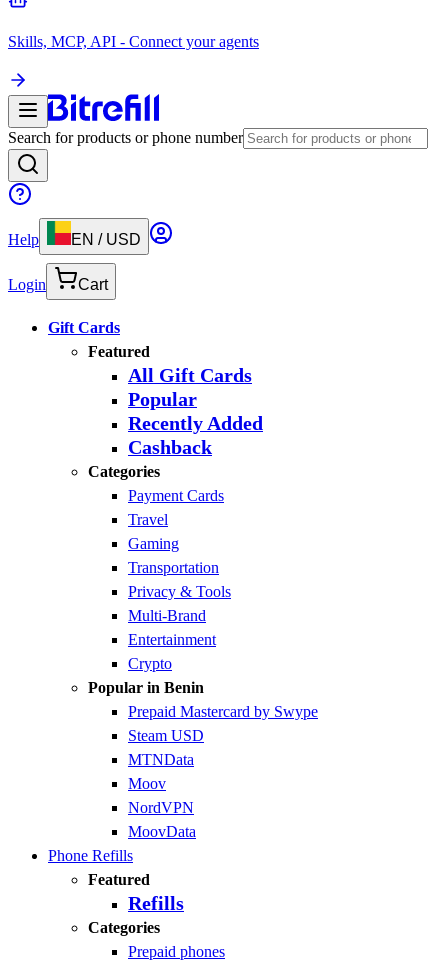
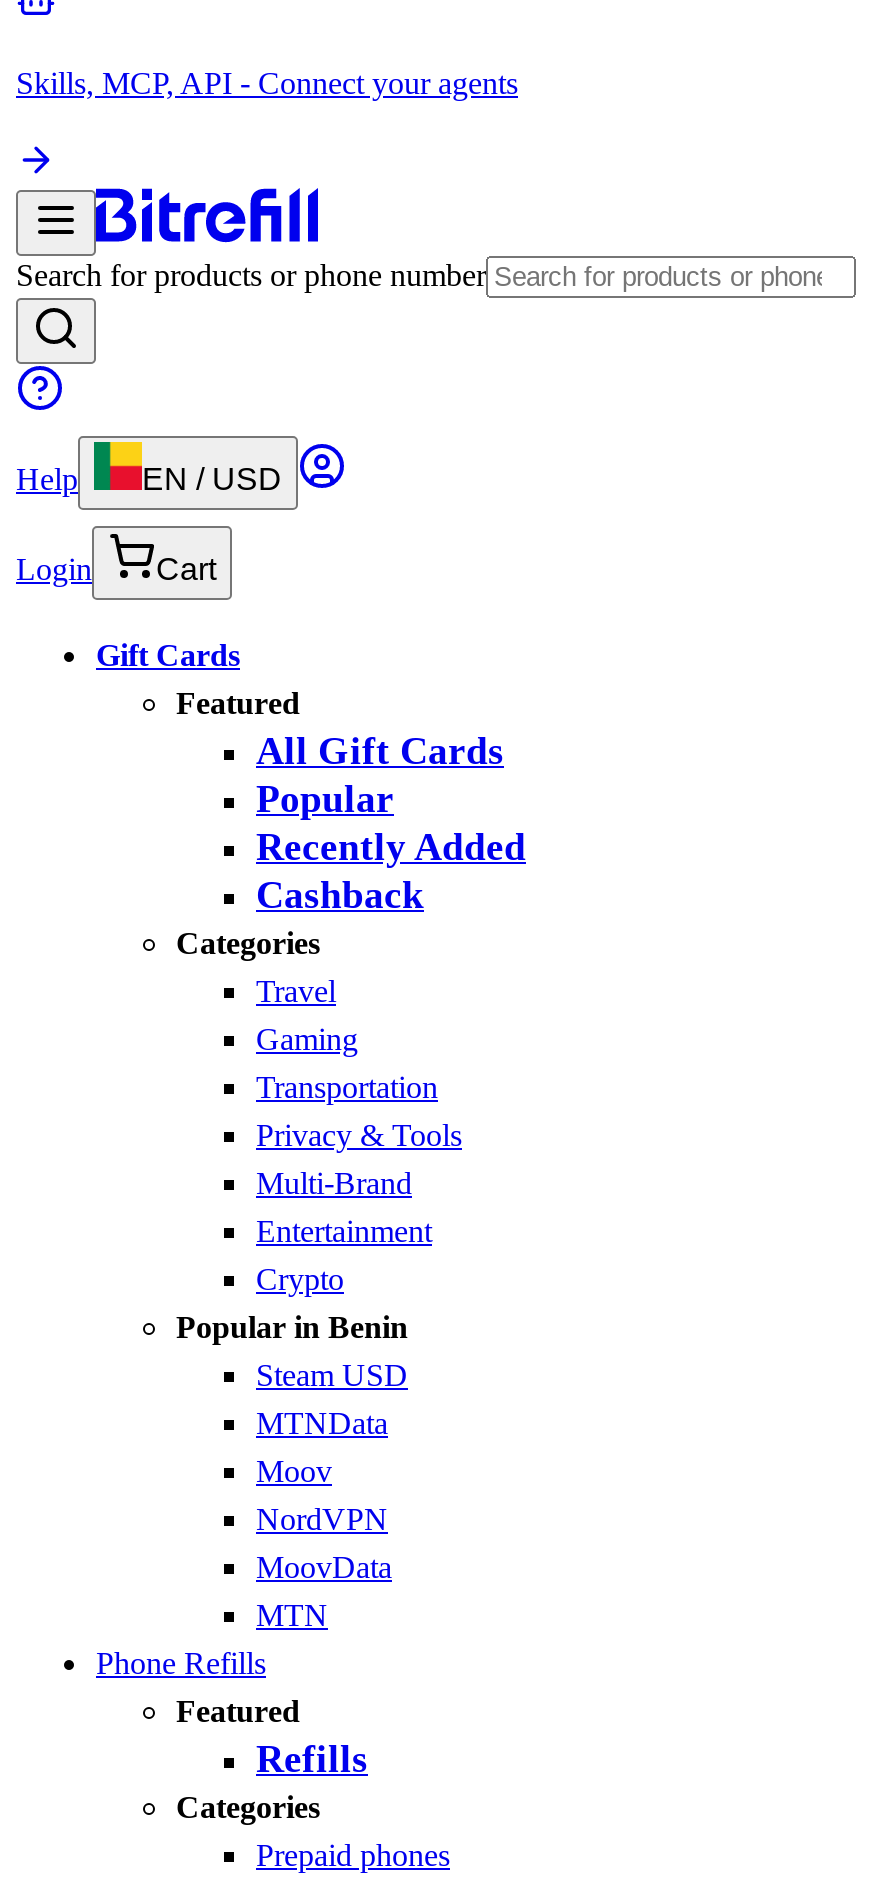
[128,487,224,504] Payment Cards -> none
[128,703,318,720] Prepaid Mastercard by Swype -> none
moved [128,727,204,840] -> [256,1358,408,1584]: Steam USD | MTNData | Moov | NordVPN | MoovData
none -> [256,1598,328,1632] MTN

